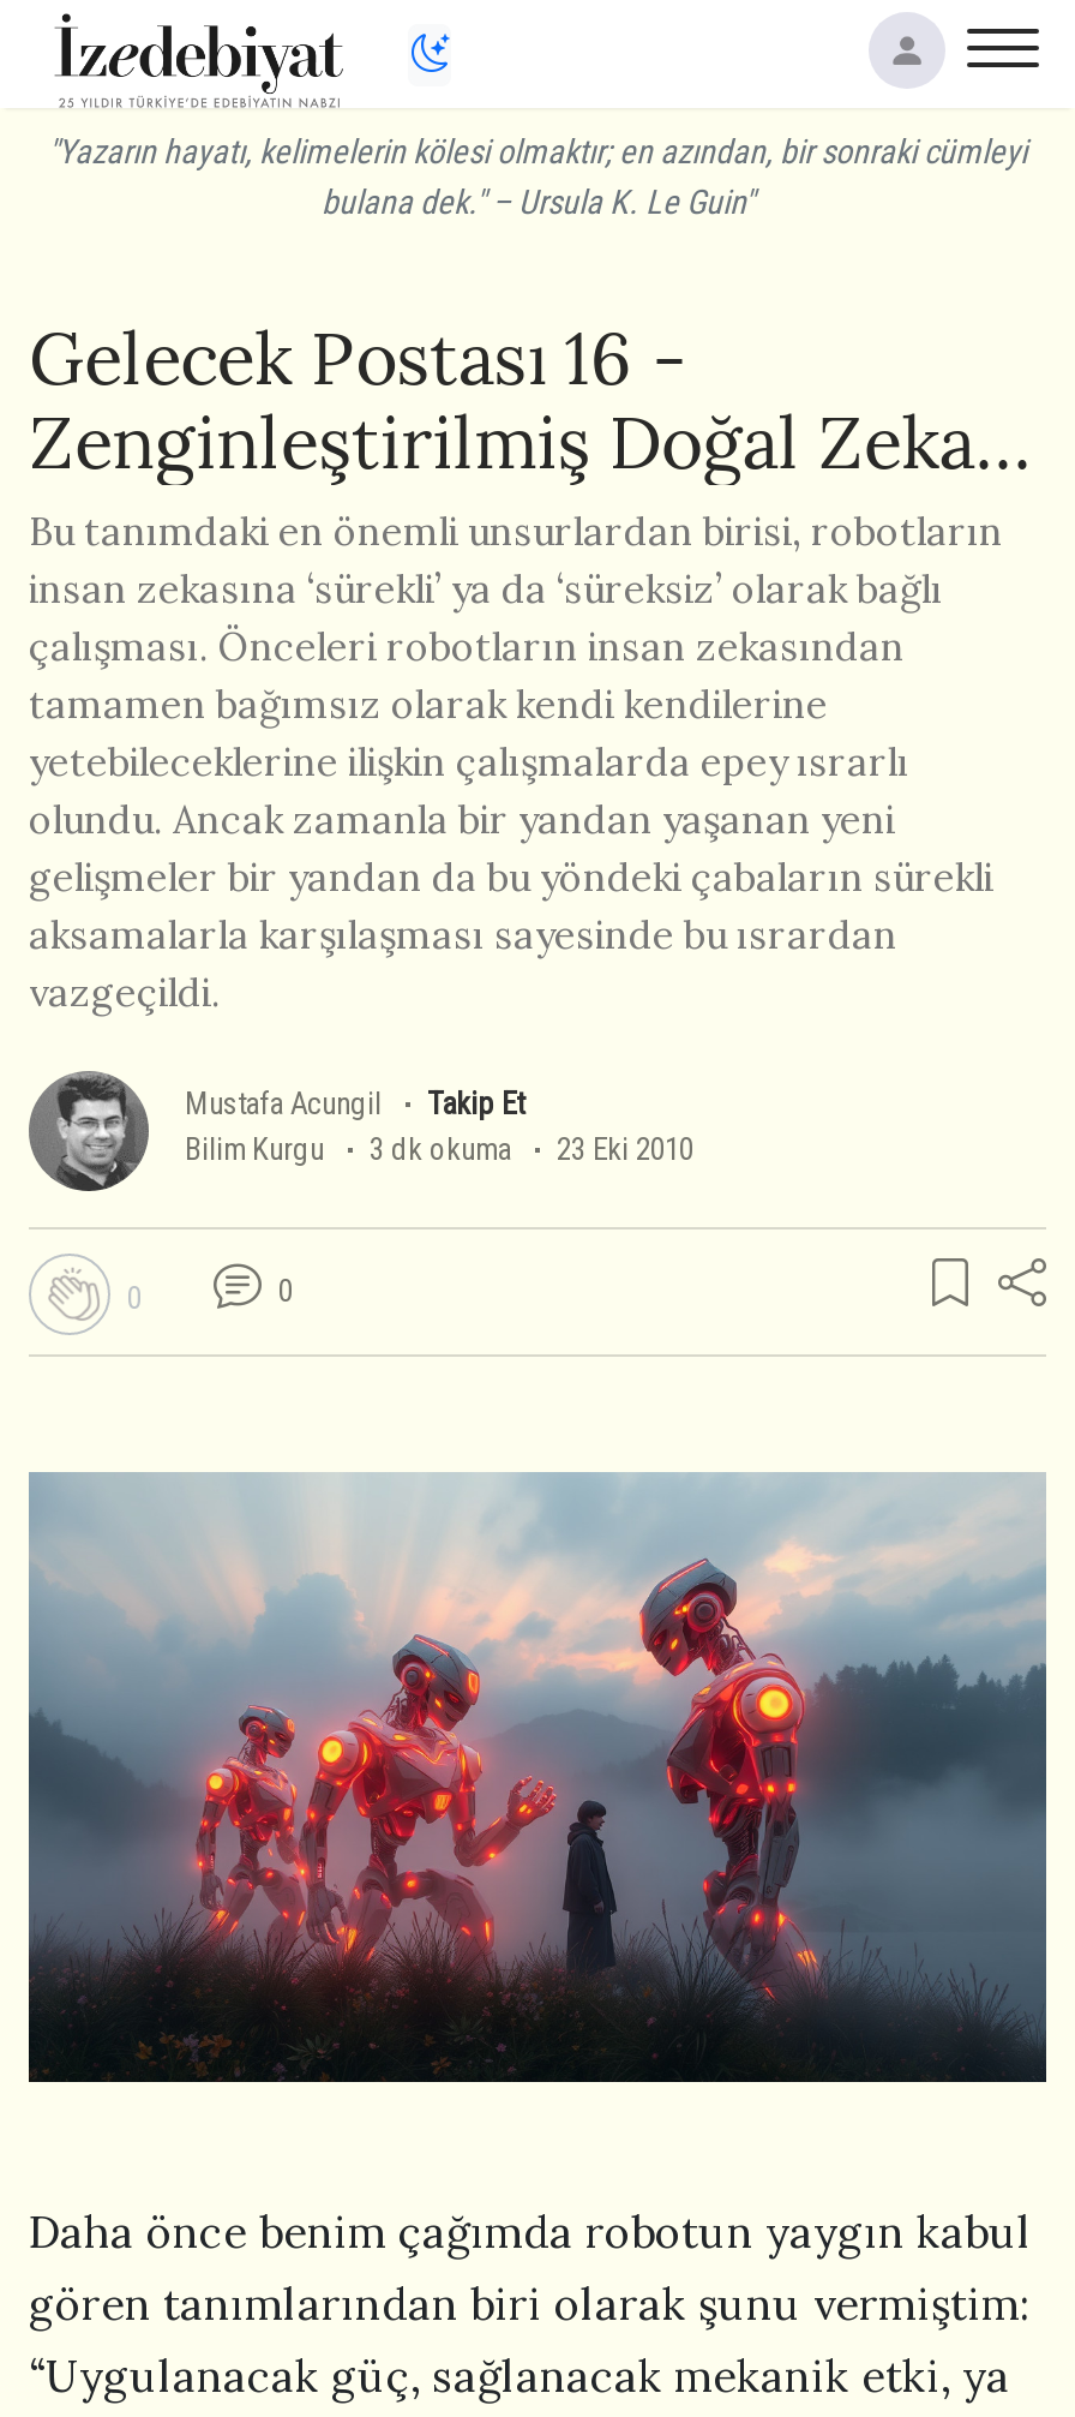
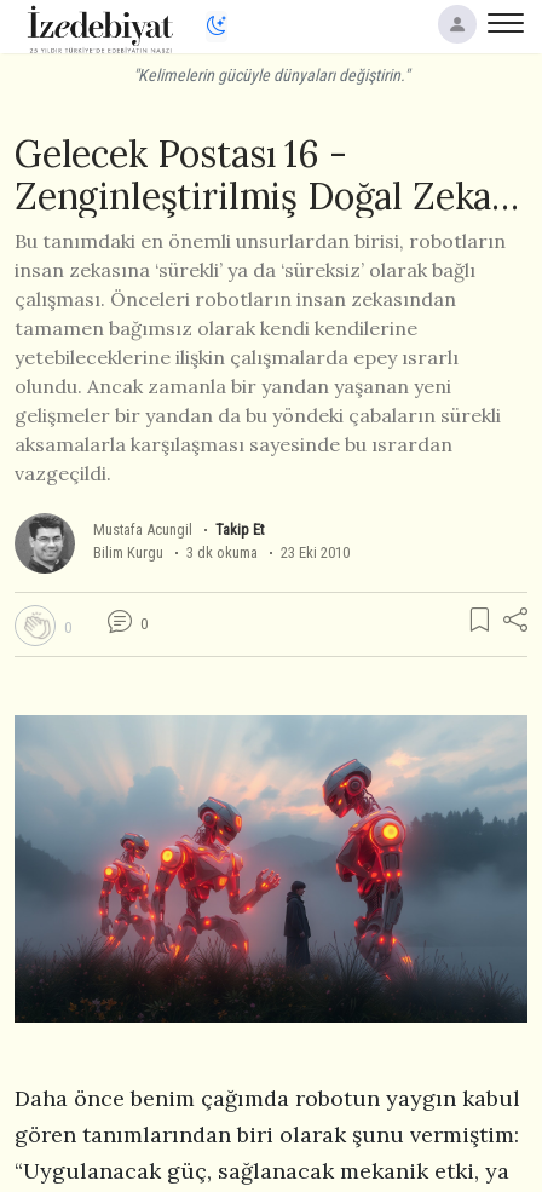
[48,132,1027,221] "Yazarın hayatı, kelimelerin kölesi olmaktır; en azından, bir sonraki cümleyi | bulana dek." – Ursula K. Le Guin" -> [133,65,409,85] "Kelimelerin gücüyle dünyaları değiştirin."

